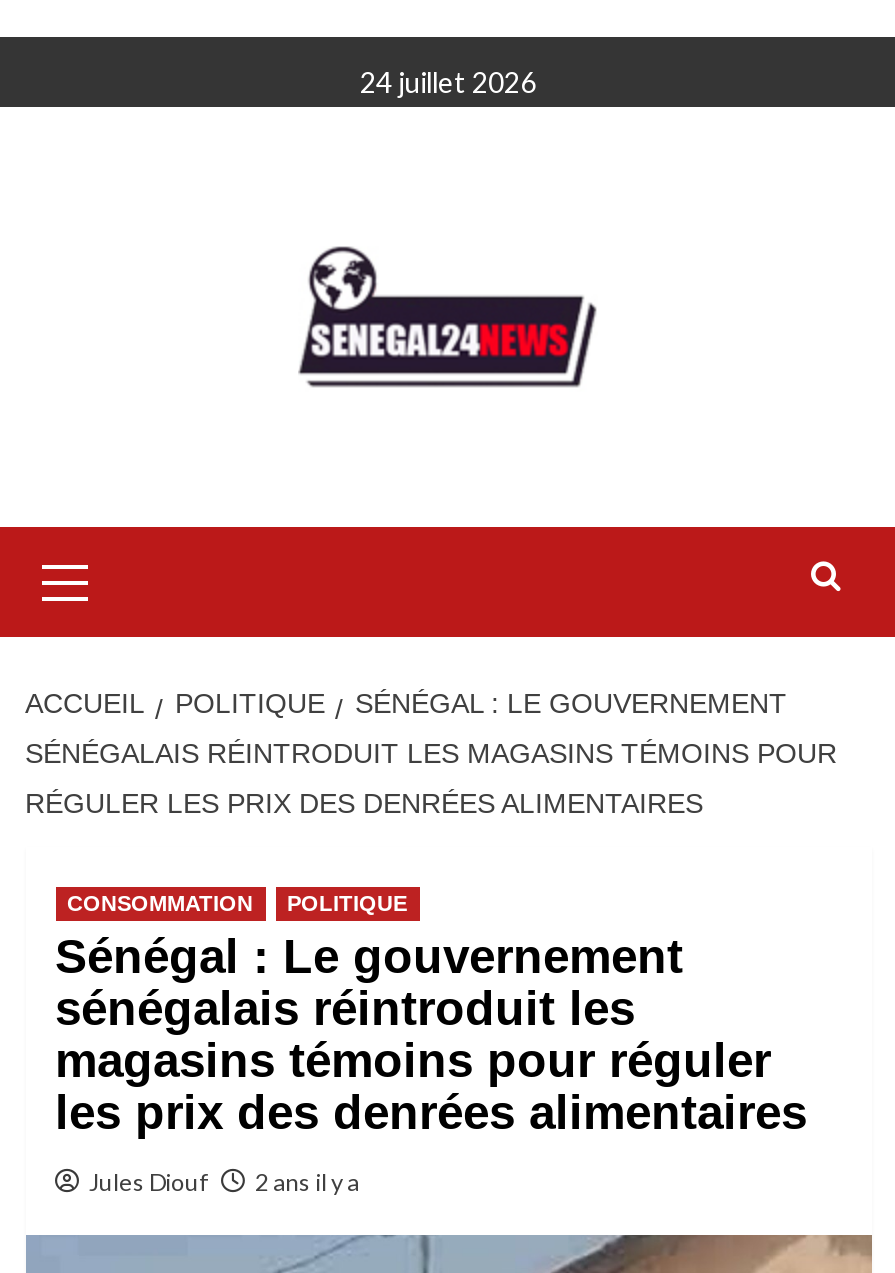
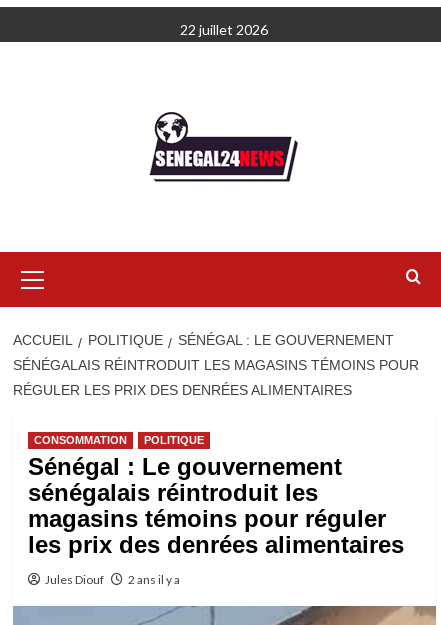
[360,65,536,99] 24 juillet 2026 -> [180,21,268,38] 22 juillet 2026

